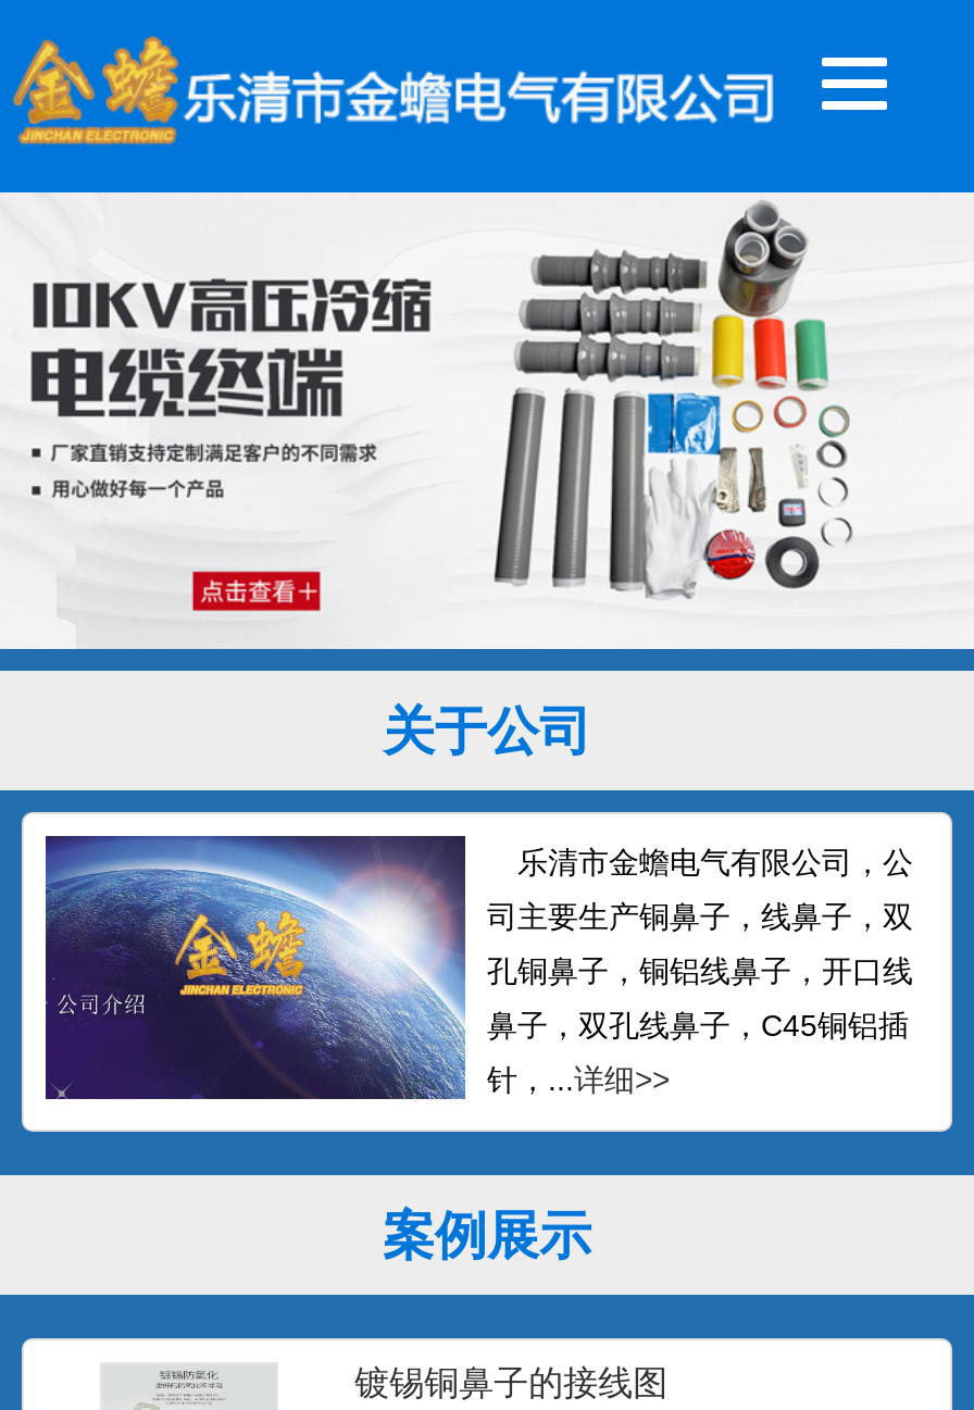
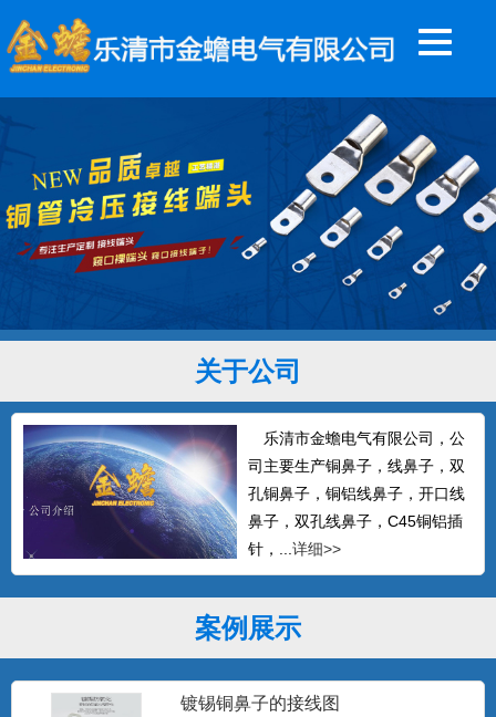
[7,190,967,651] [image] -> [3,97,493,330] [image]

